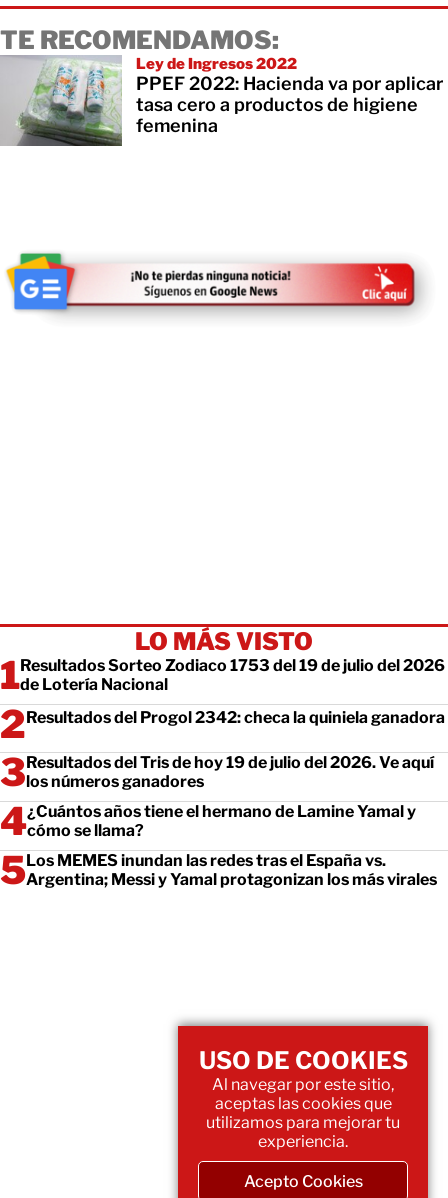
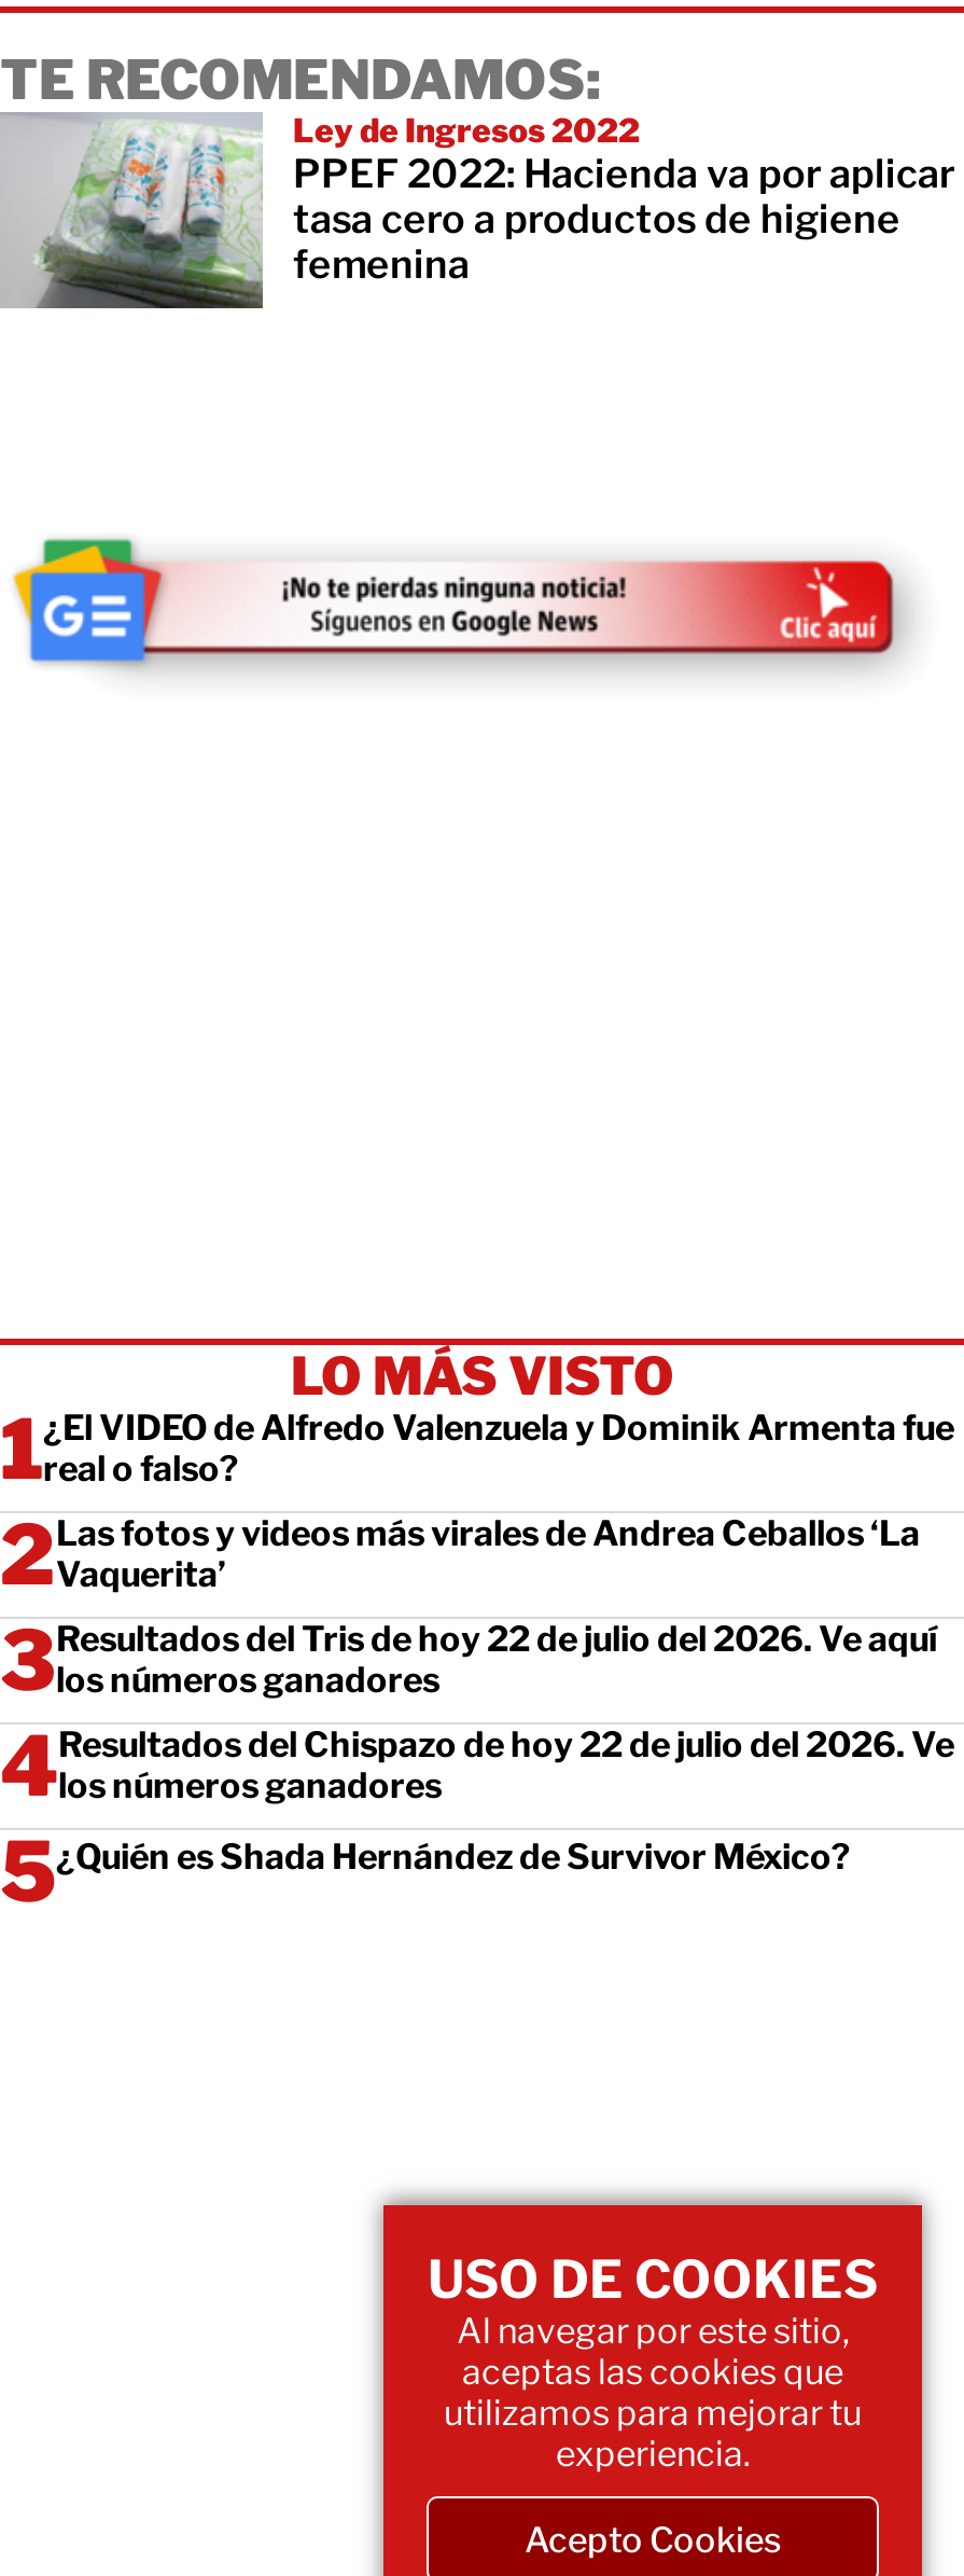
[20,656,445,694] Resultados Sorteo Zodiaco 1753 del 19 de julio del 2026 | de Lotería Nacional -> [43,1407,954,1489] ¿El VIDEO de Alfredo Valenzuela y Dominik Armenta fue | real o falso?
[26,708,445,727] Resultados del Progol 2342: checa la quiniela ganadora -> [56,1513,920,1595] Las fotos y videos más virales de Andrea Ceballos ‘La | Vaquerita’
[26,753,434,772] Resultados del Tris de hoy 19 de julio del 2026. Ve aquí -> [56,1618,937,1659] Resultados del Tris de hoy 22 de julio del 2026. Ve aquí
[27,802,416,840] ¿Cuántos años tiene el hermano de Lamine Yamal y | cómo se llama? -> [58,1724,954,1806] Resultados del Chispazo de hoy 22 de julio del 2026. Ve | los números ganadores
[26,851,437,889] Los MEMES inundan las redes tras el España vs. | Argentina; Messi y Yamal protagonizan los más virales -> [56,1836,851,1877] ¿Quién es Shada Hernández de Survivor México?

